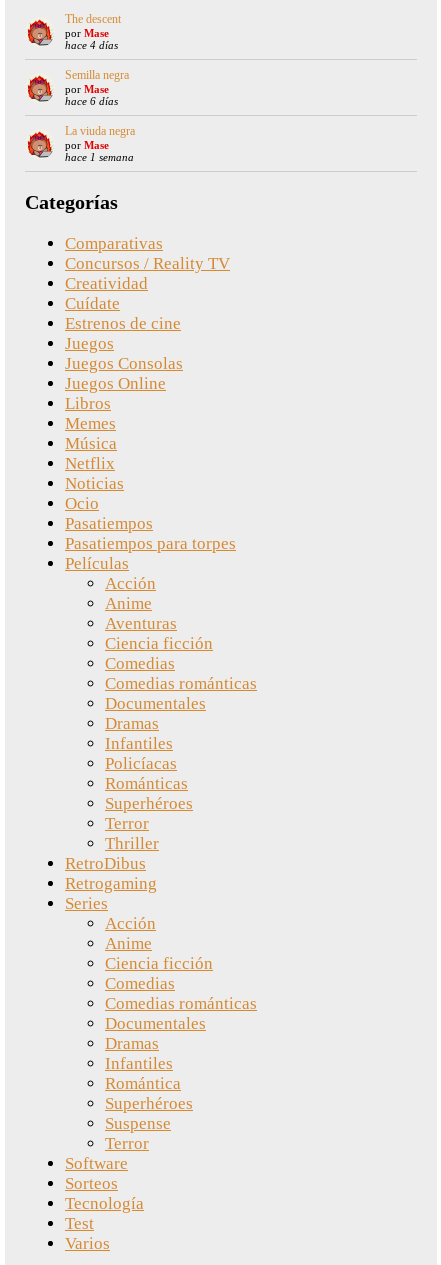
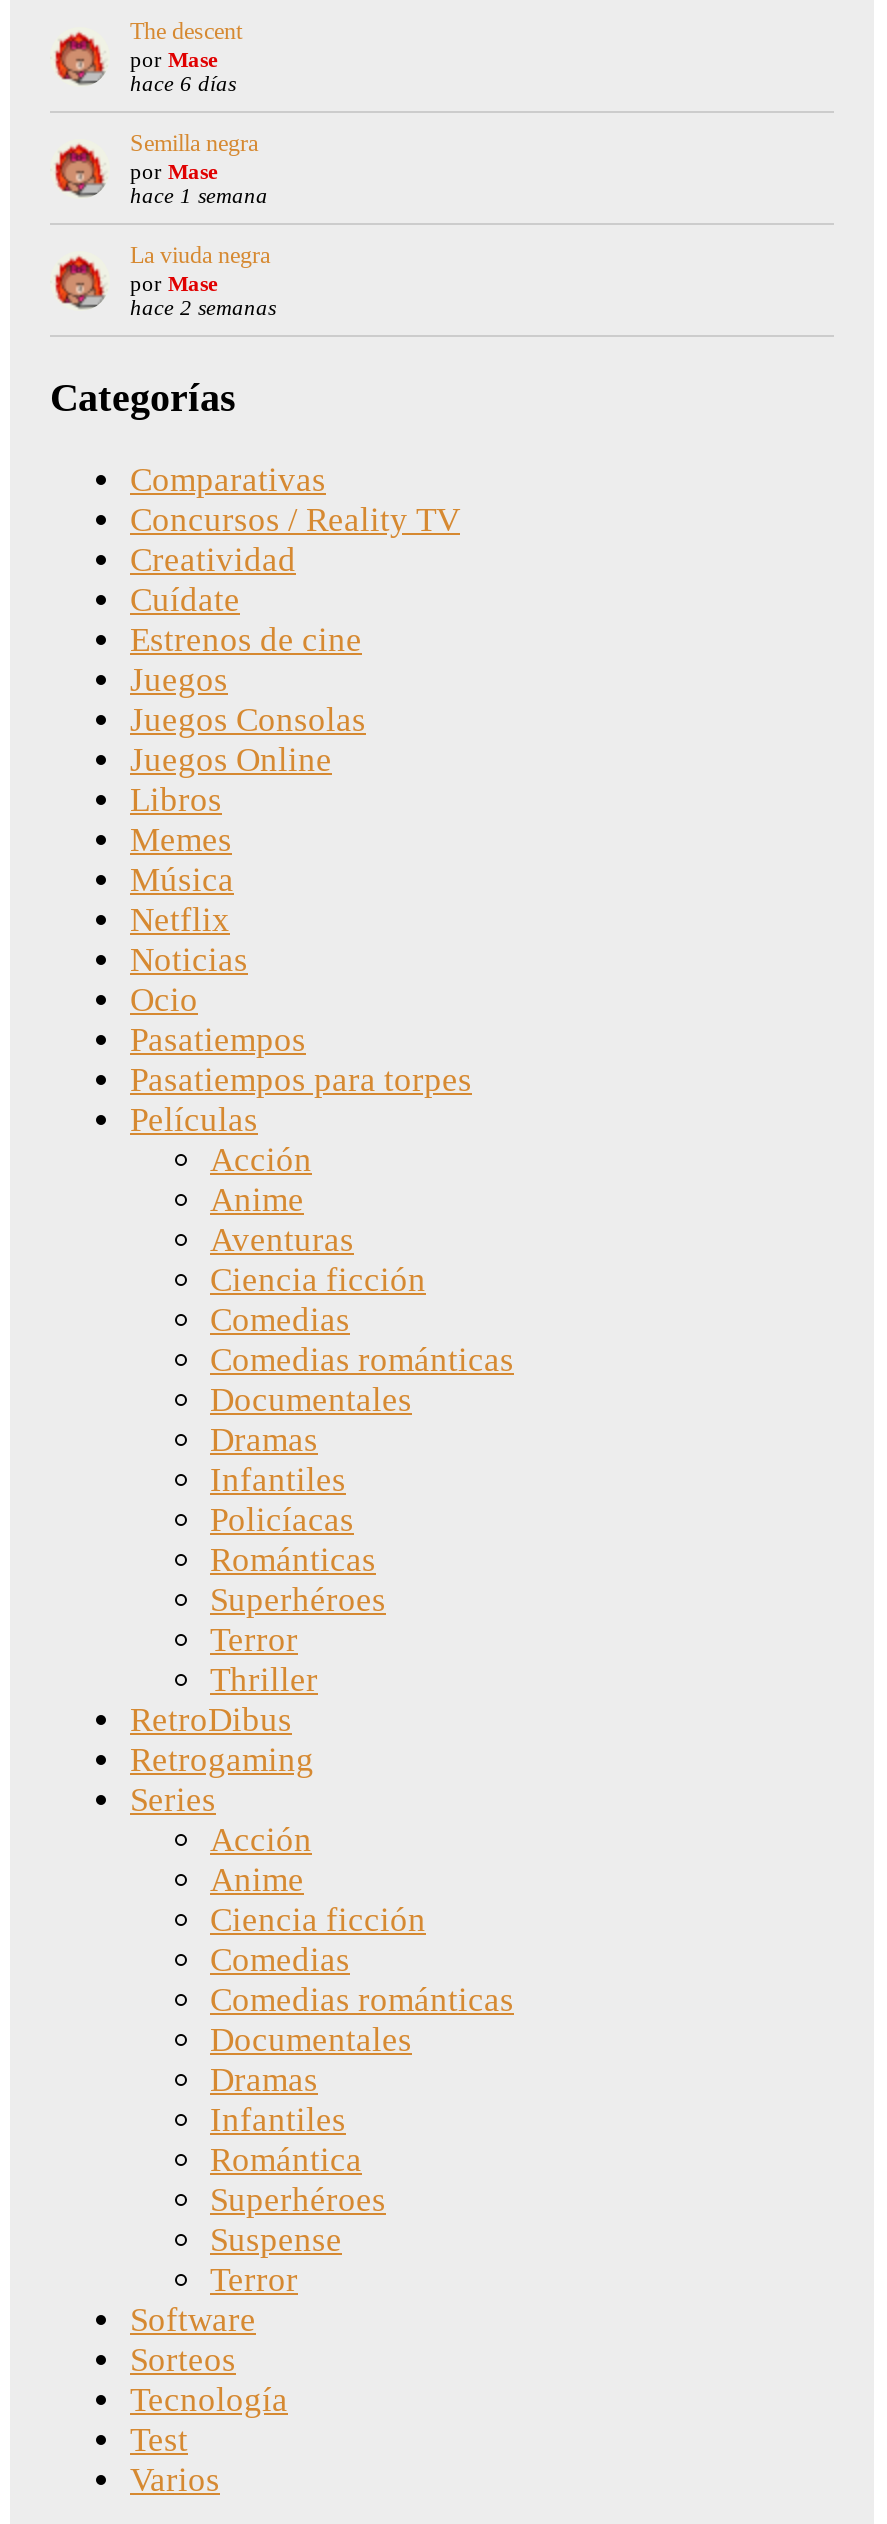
[65,38,118,50] hace 4 días -> [130,70,236,94] hace 6 días
[65,94,118,106] hace 6 días -> [130,182,268,206] hace 1 semana
[65,150,134,162] hace 1 semana -> [130,294,276,318] hace 2 semanas

